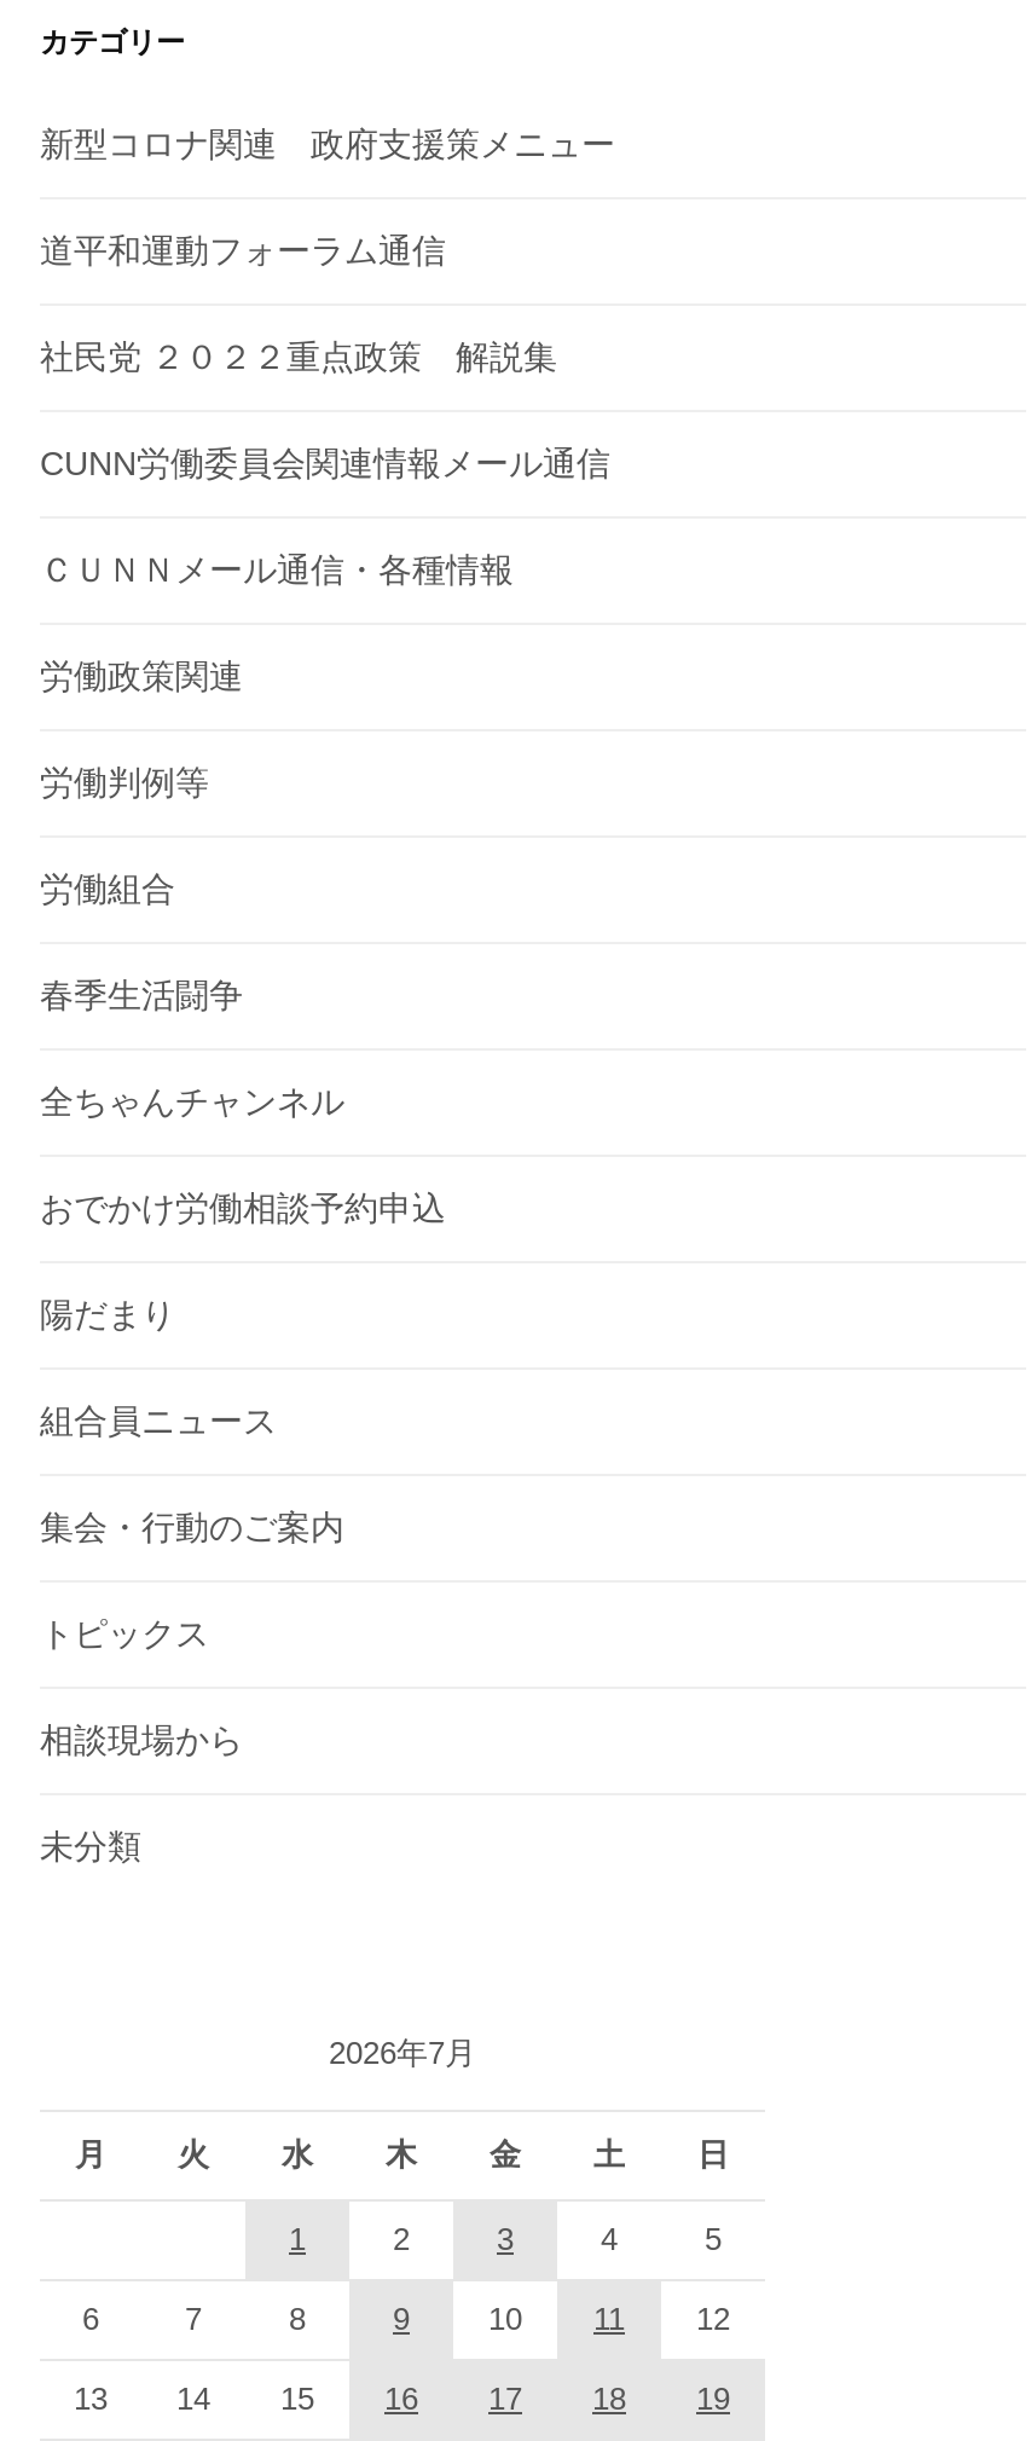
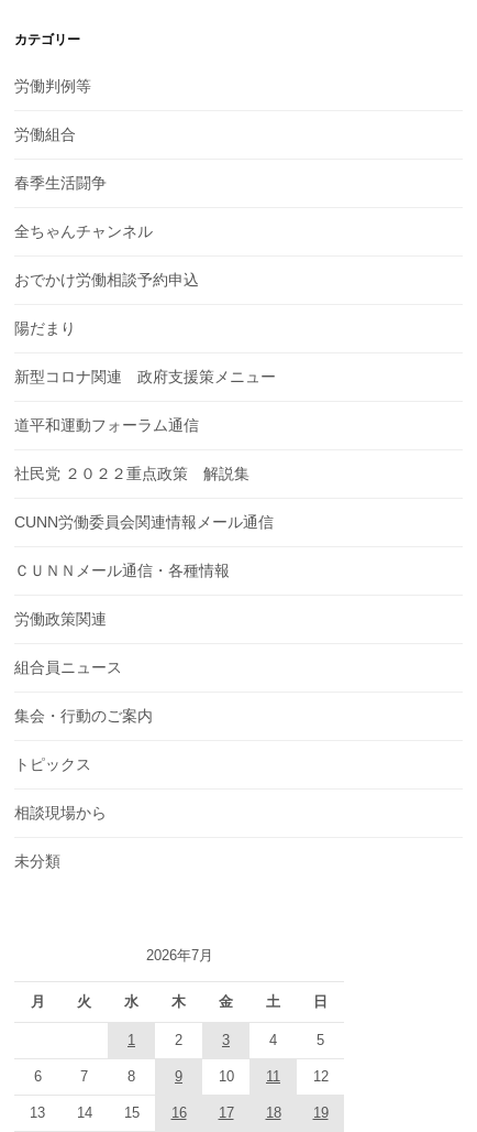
moved [40,123,615,694] -> [14,367,276,627]: 新型コロナ関連 政府支援策メニュー | 道平和運動フォーラム通信 | 社民党 ２０２２重点政策 解説集 | CUNN労働委員会関連情報メール通信 | ＣＵＮＮメール通信・各種情報 | 労働政策関連
moved [40,762,446,1332] -> [14,77,199,336]: 労働判例等 | 労働組合 | 春季生活闘争 | 全ちゃんチャンネル | おでかけ労働相談予約申込 | 陽だまり

